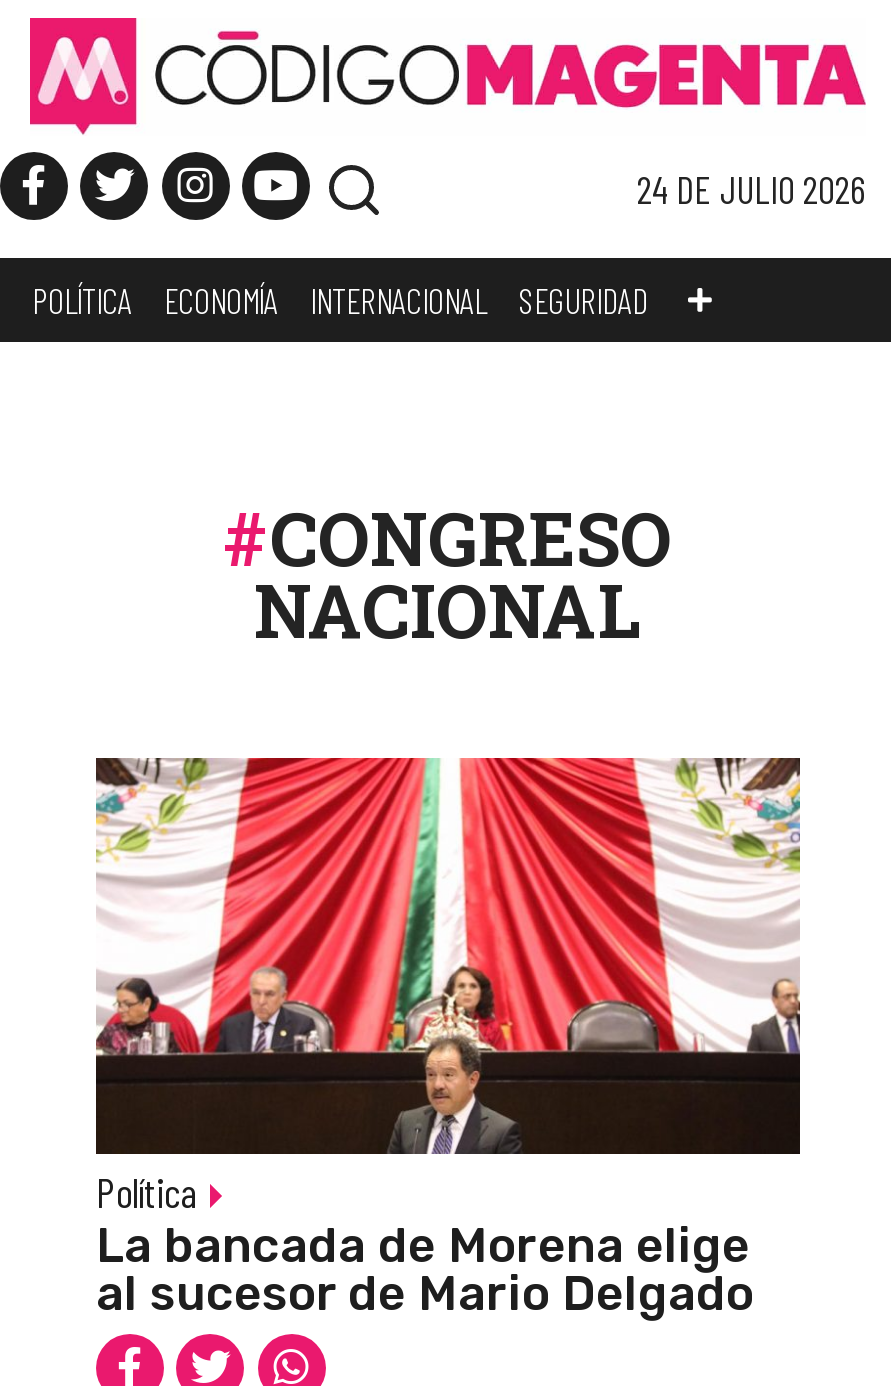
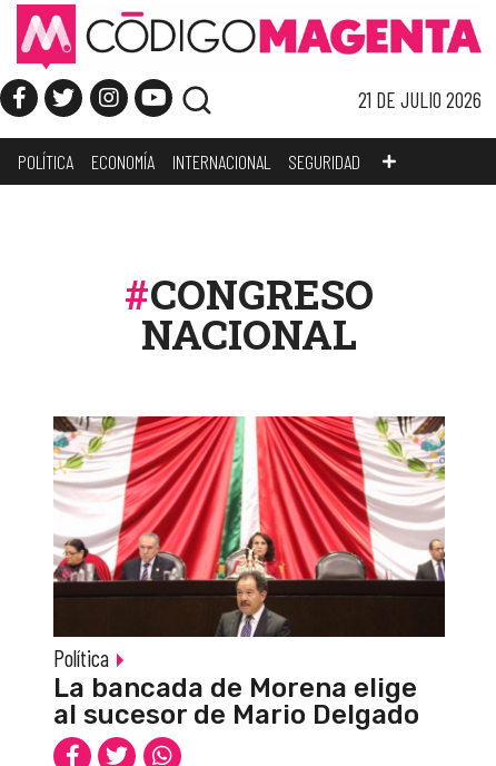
[636,166,866,212] 24 DE JULIO 2026 -> [358,87,482,112] 21 DE JULIO 2026

